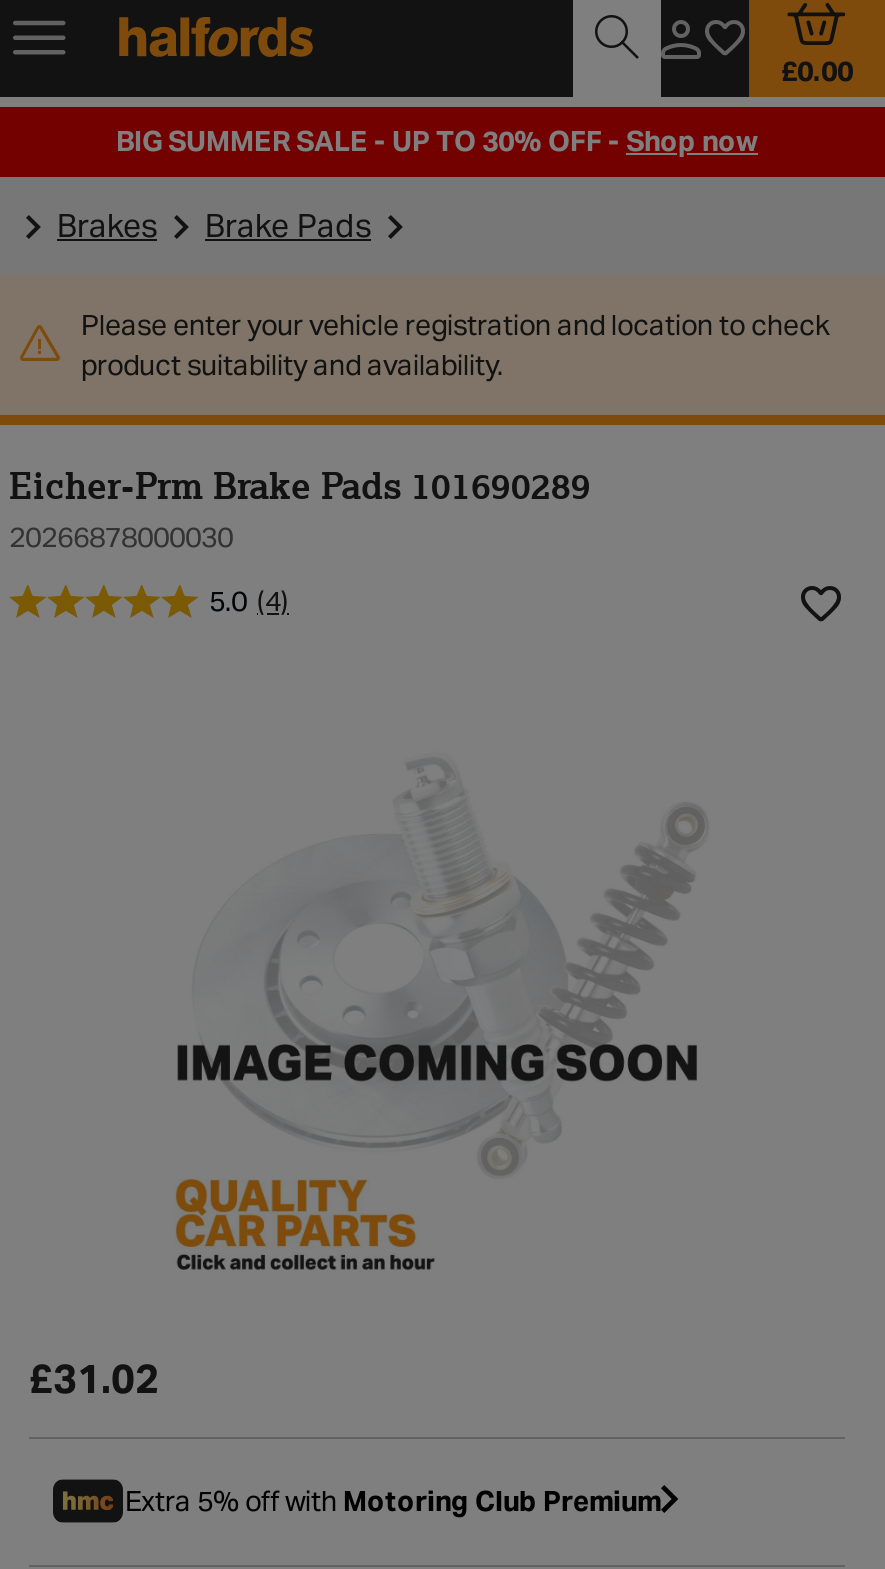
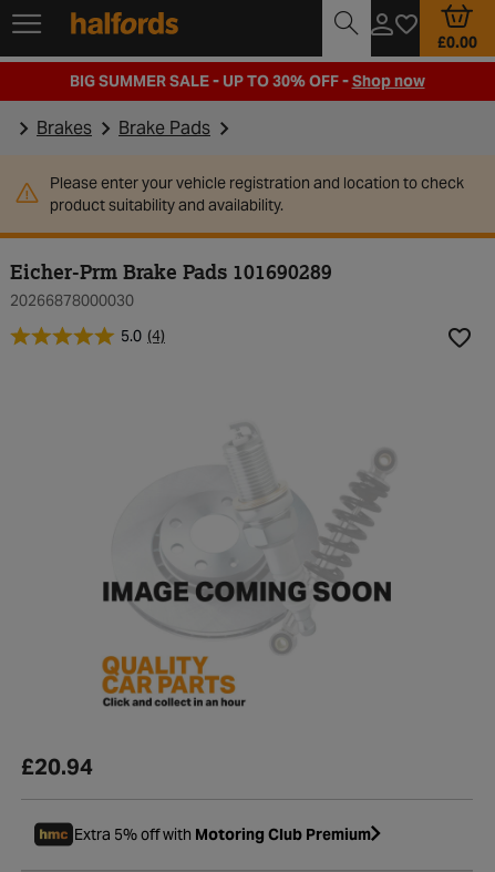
[29,1352,159,1404] £31.02 -> [21,752,93,781] £20.94

